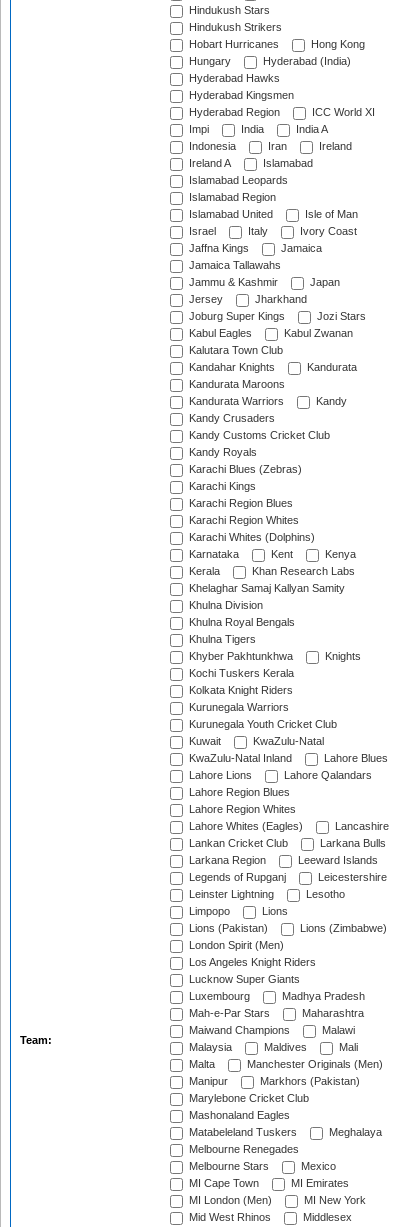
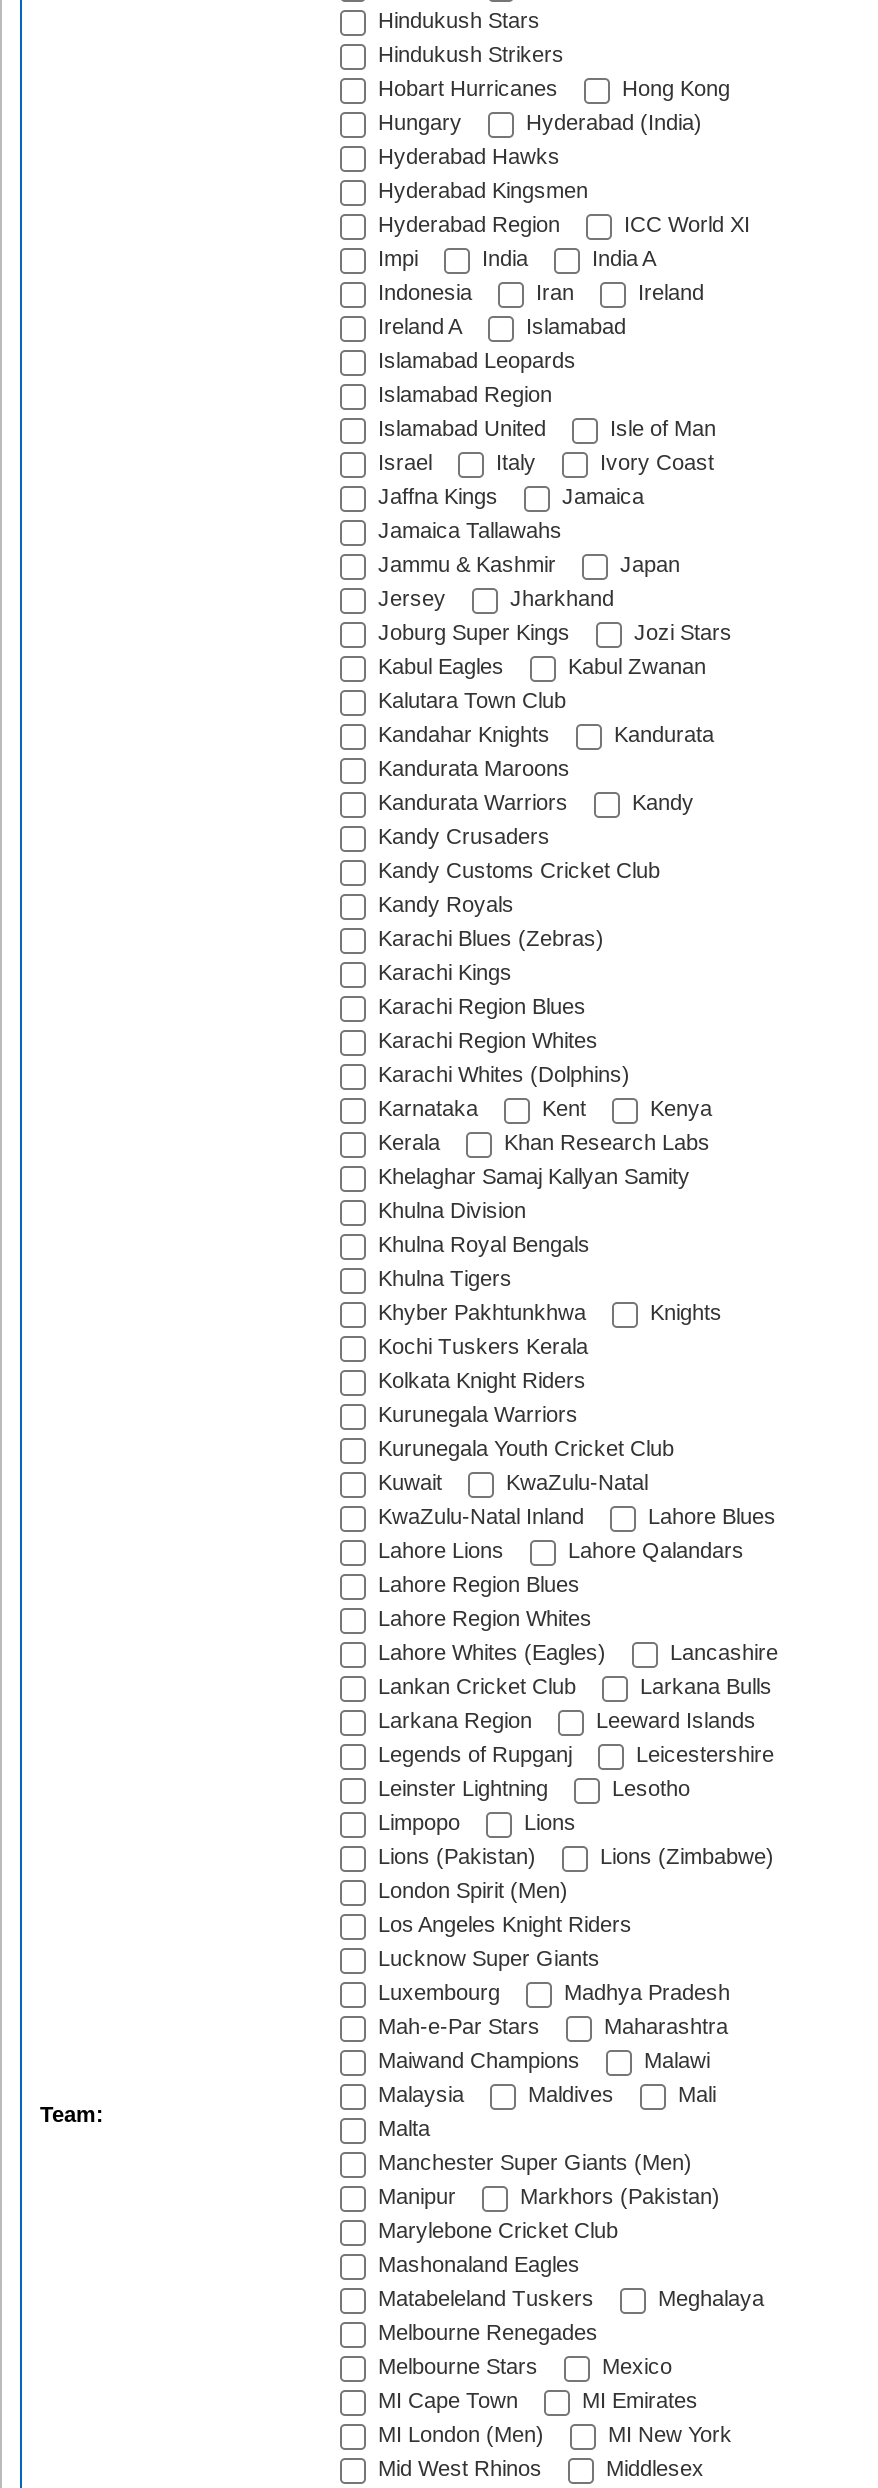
[244,1058,383,1070] Manchester Originals (Men) -> [372,2151,692,2175] Manchester Super Giants (Men)

